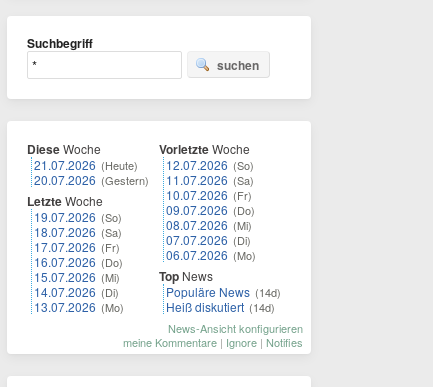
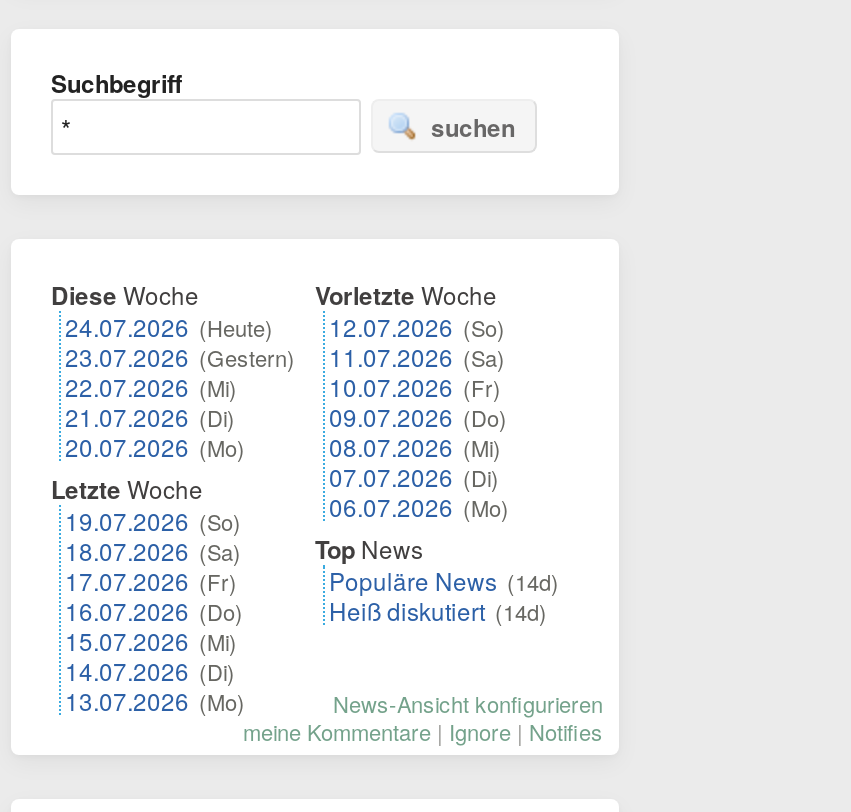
[34,156,149,188] 21.07.2026 (Heute) | 20.07.2026 (Gestern) -> [65,309,295,463] 24.07.2026 (Heute) | 23.07.2026 (Gestern) | 22.07.2026 (Mi) | 21.07.2026 (Di) | 20.07.2026 (Mo)
moved [27,192,124,315] -> [51,471,245,717]: Letzte Woche | 19.07.2026 (So) | 18.07.2026 (Sa) | 17.07.2026 (Fr) | 16.07.2026 (Do) | 15.07.2026 (Mi) | 14.07.2026 (Di) | 13.07.2026 (Mo)

